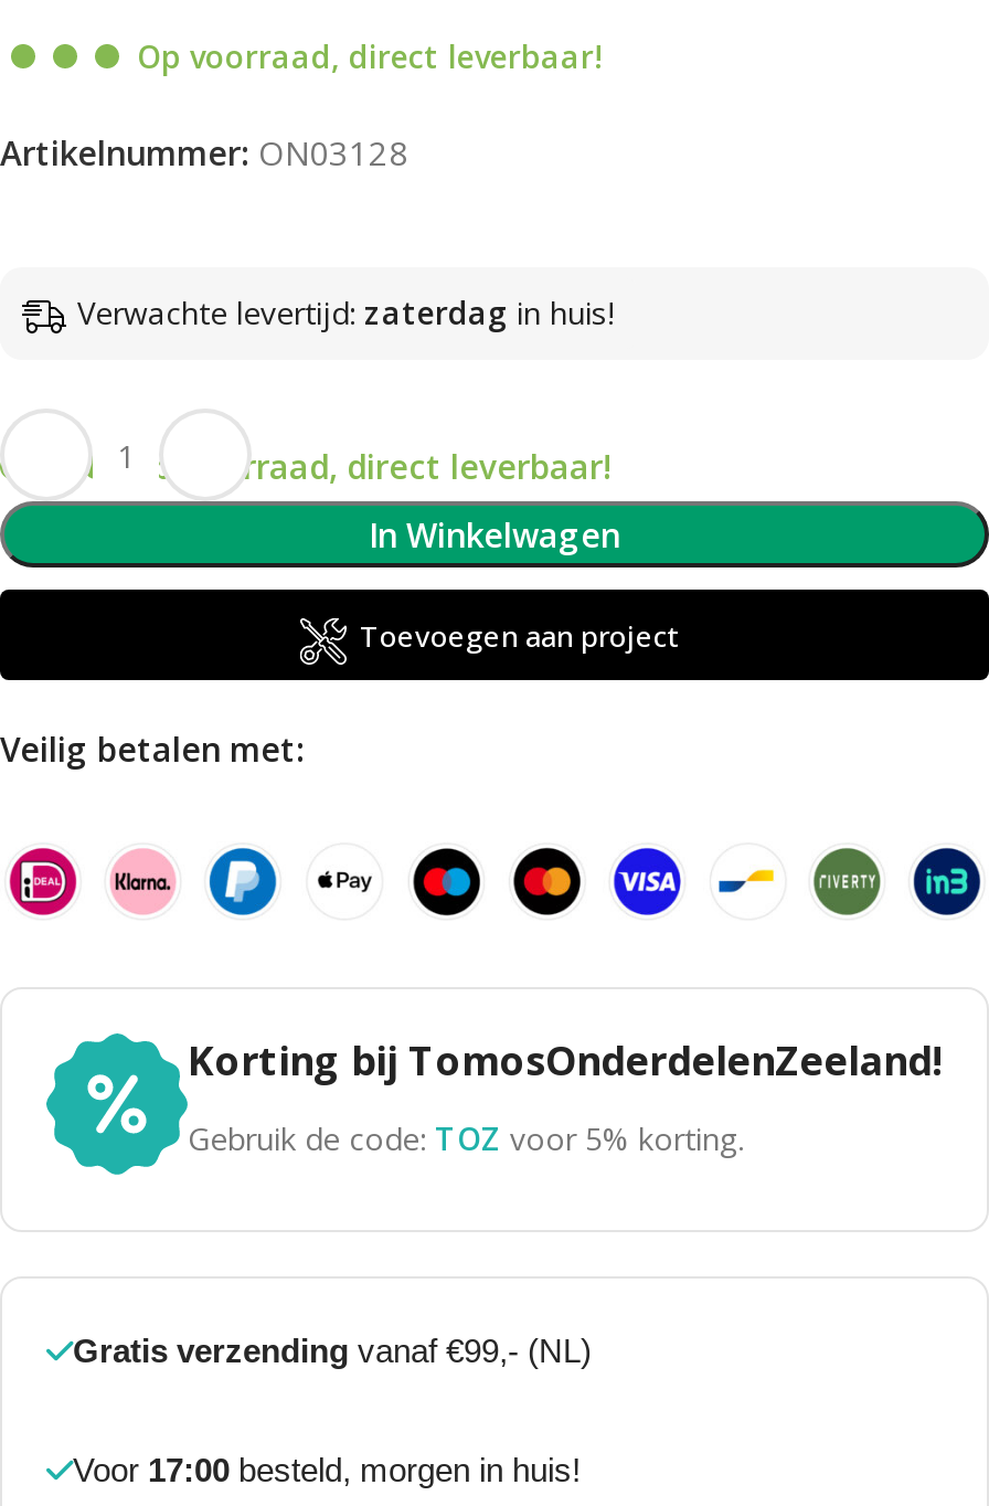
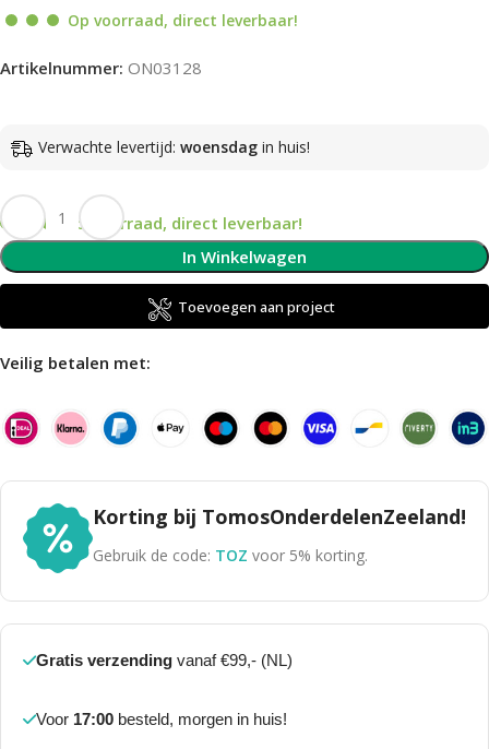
[77,291,614,333] Verwachte levertijd: zaterdag in huis! -> [38,136,310,157] Verwachte levertijd: woensdag in huis!

